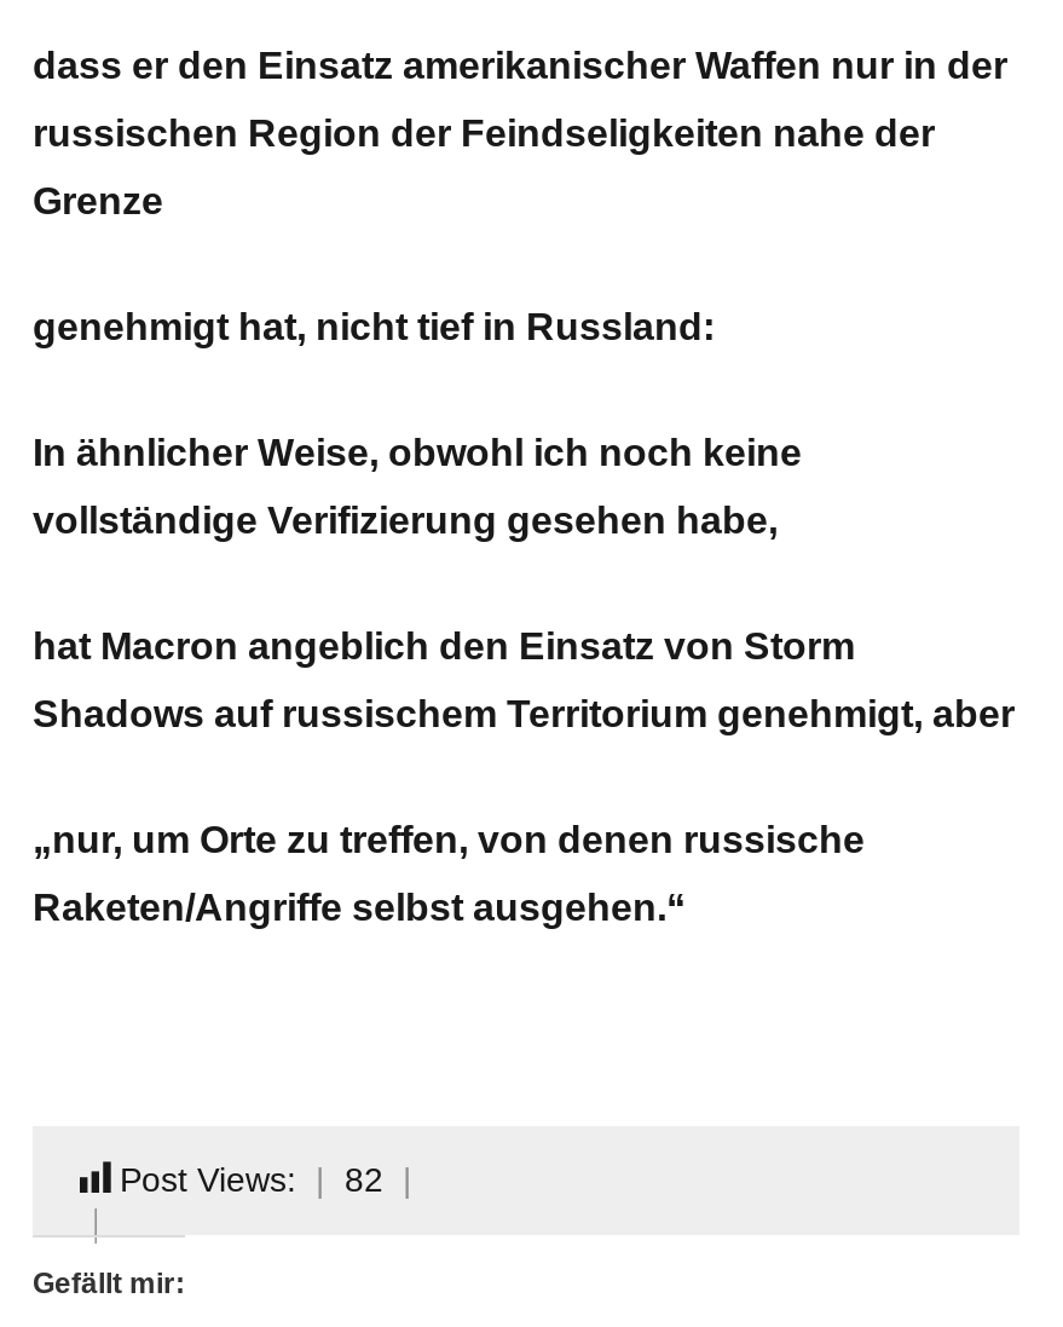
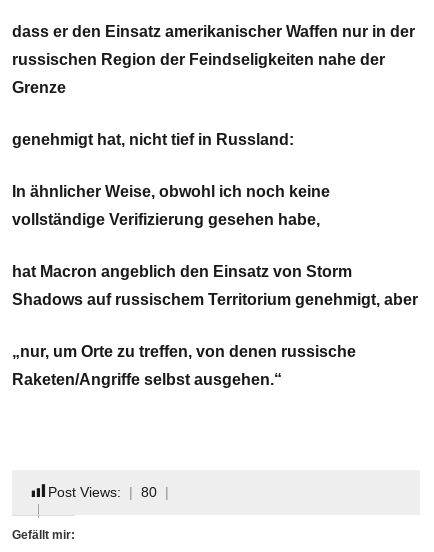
[120,1159,383,1198] Post Views: 82 -> [48,484,157,500] Post Views: 80

